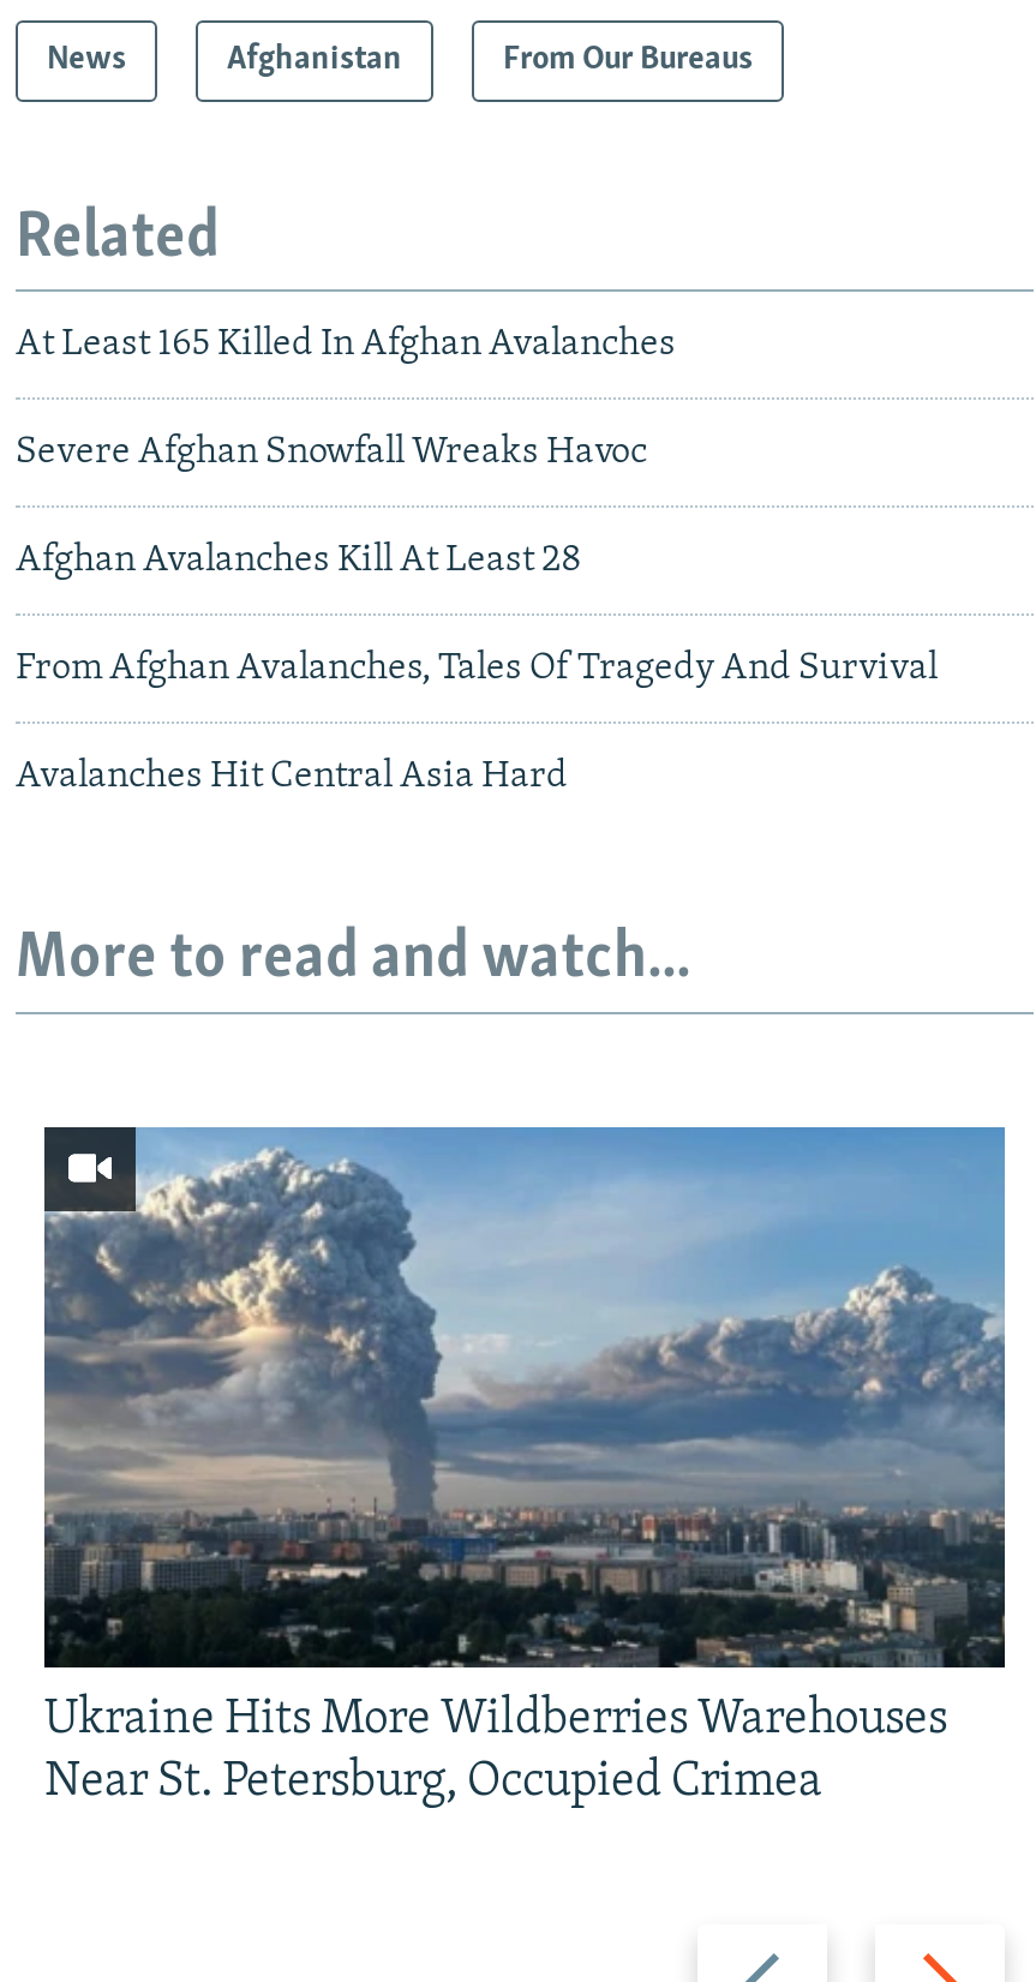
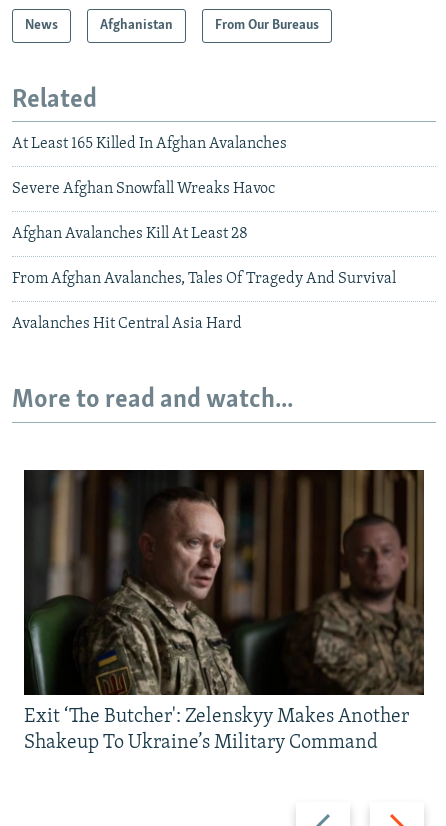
[42,1125,1007,1806] [image] | Ukraine Hits More Wildberries Warehouses | Near St. Petersburg, Occupied Crimea -> [23,469,425,753] [image] | Exit ‘The Butcher': Zelenskyy Makes Another | Shakeup To Ukraine’s Military Command

